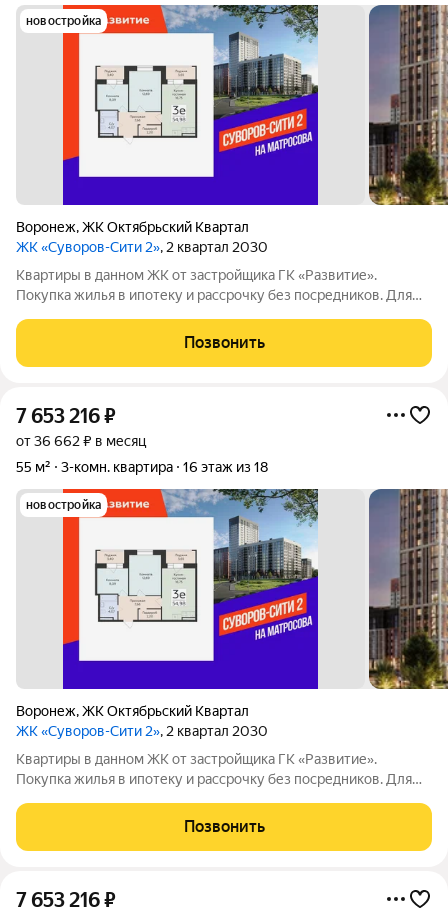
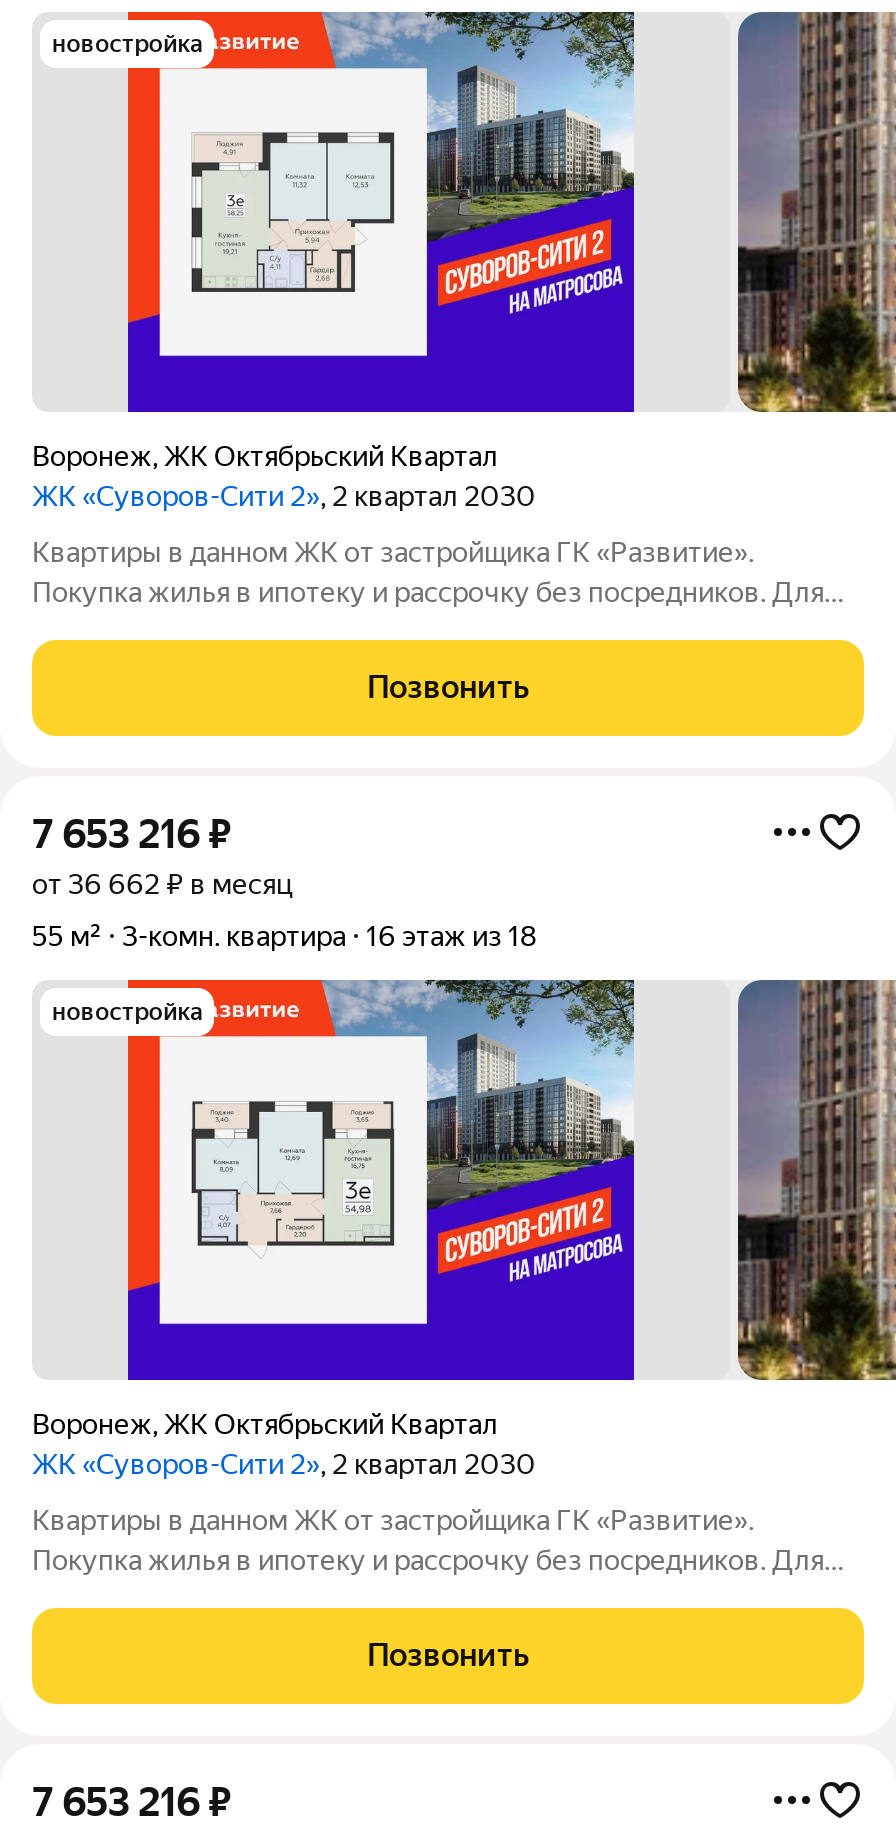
[94,65,198,145] [image] -> [190,130,394,294] [image]

